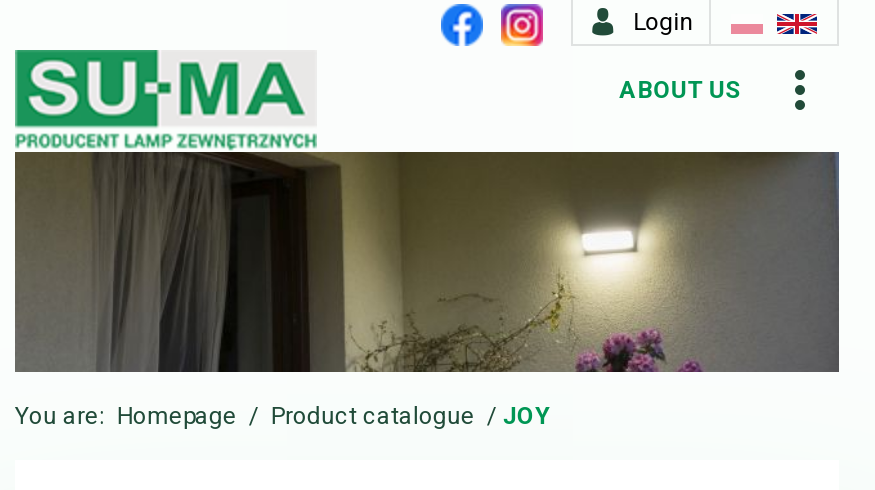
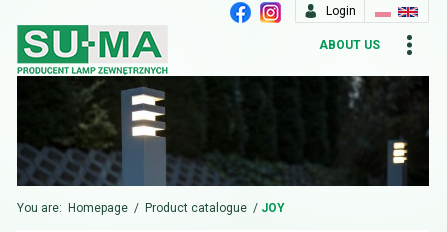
[13,150,841,374] [image] -> [16,76,430,187] [image]

